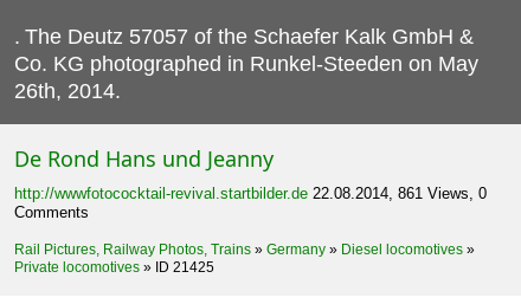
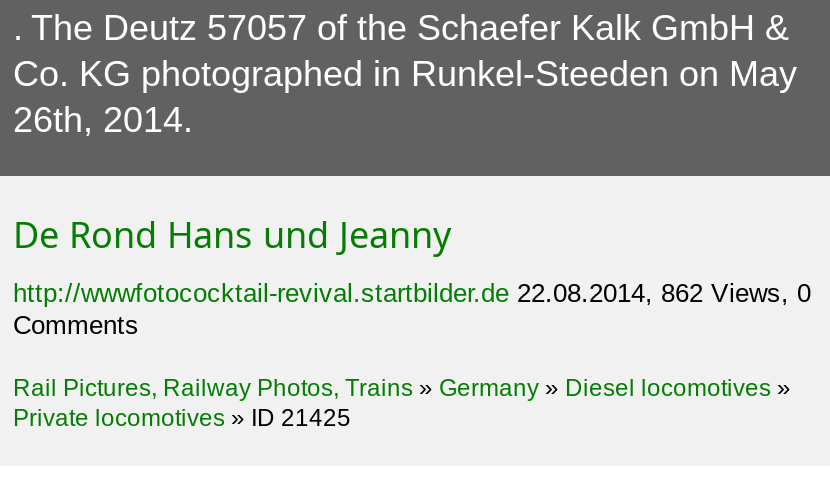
[14,184,487,202] http://wwwfotococktail-revival.startbilder.de 22.08.2014, 861 Views, 0 -> [13,279,811,309] http://wwwfotococktail-revival.startbilder.de 22.08.2014, 862 Views, 0

